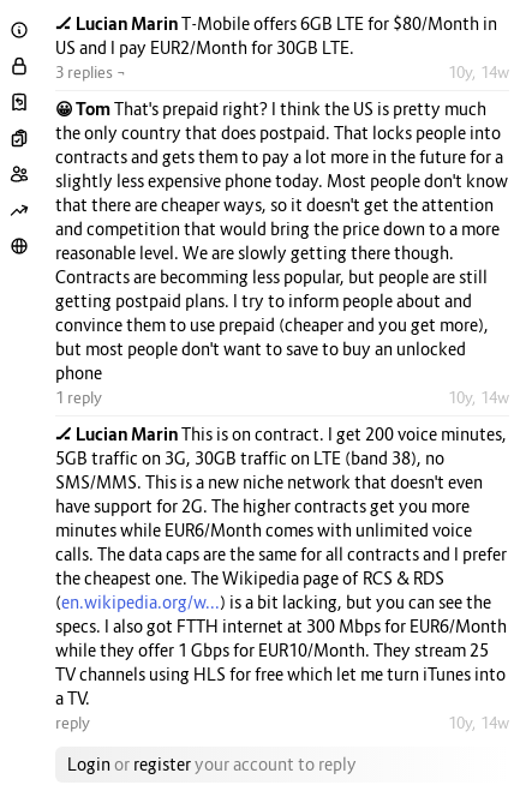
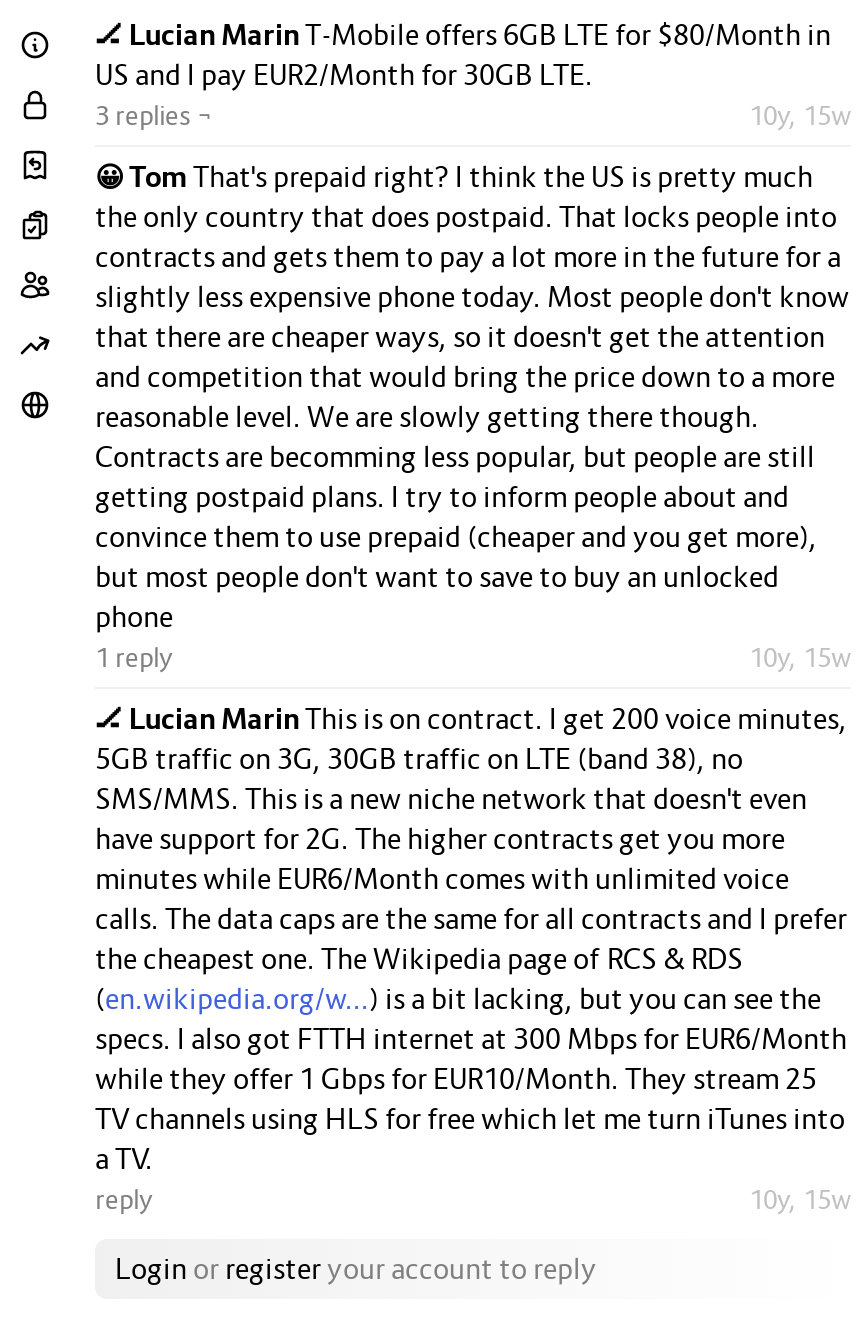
[448,62,509,82] 10y, 14w -> [749,99,851,131] 10y, 15w
[448,388,509,407] 10y, 14w -> [749,641,851,673] 10y, 15w
[448,713,509,732] 10y, 14w -> [749,1183,851,1215] 10y, 15w

